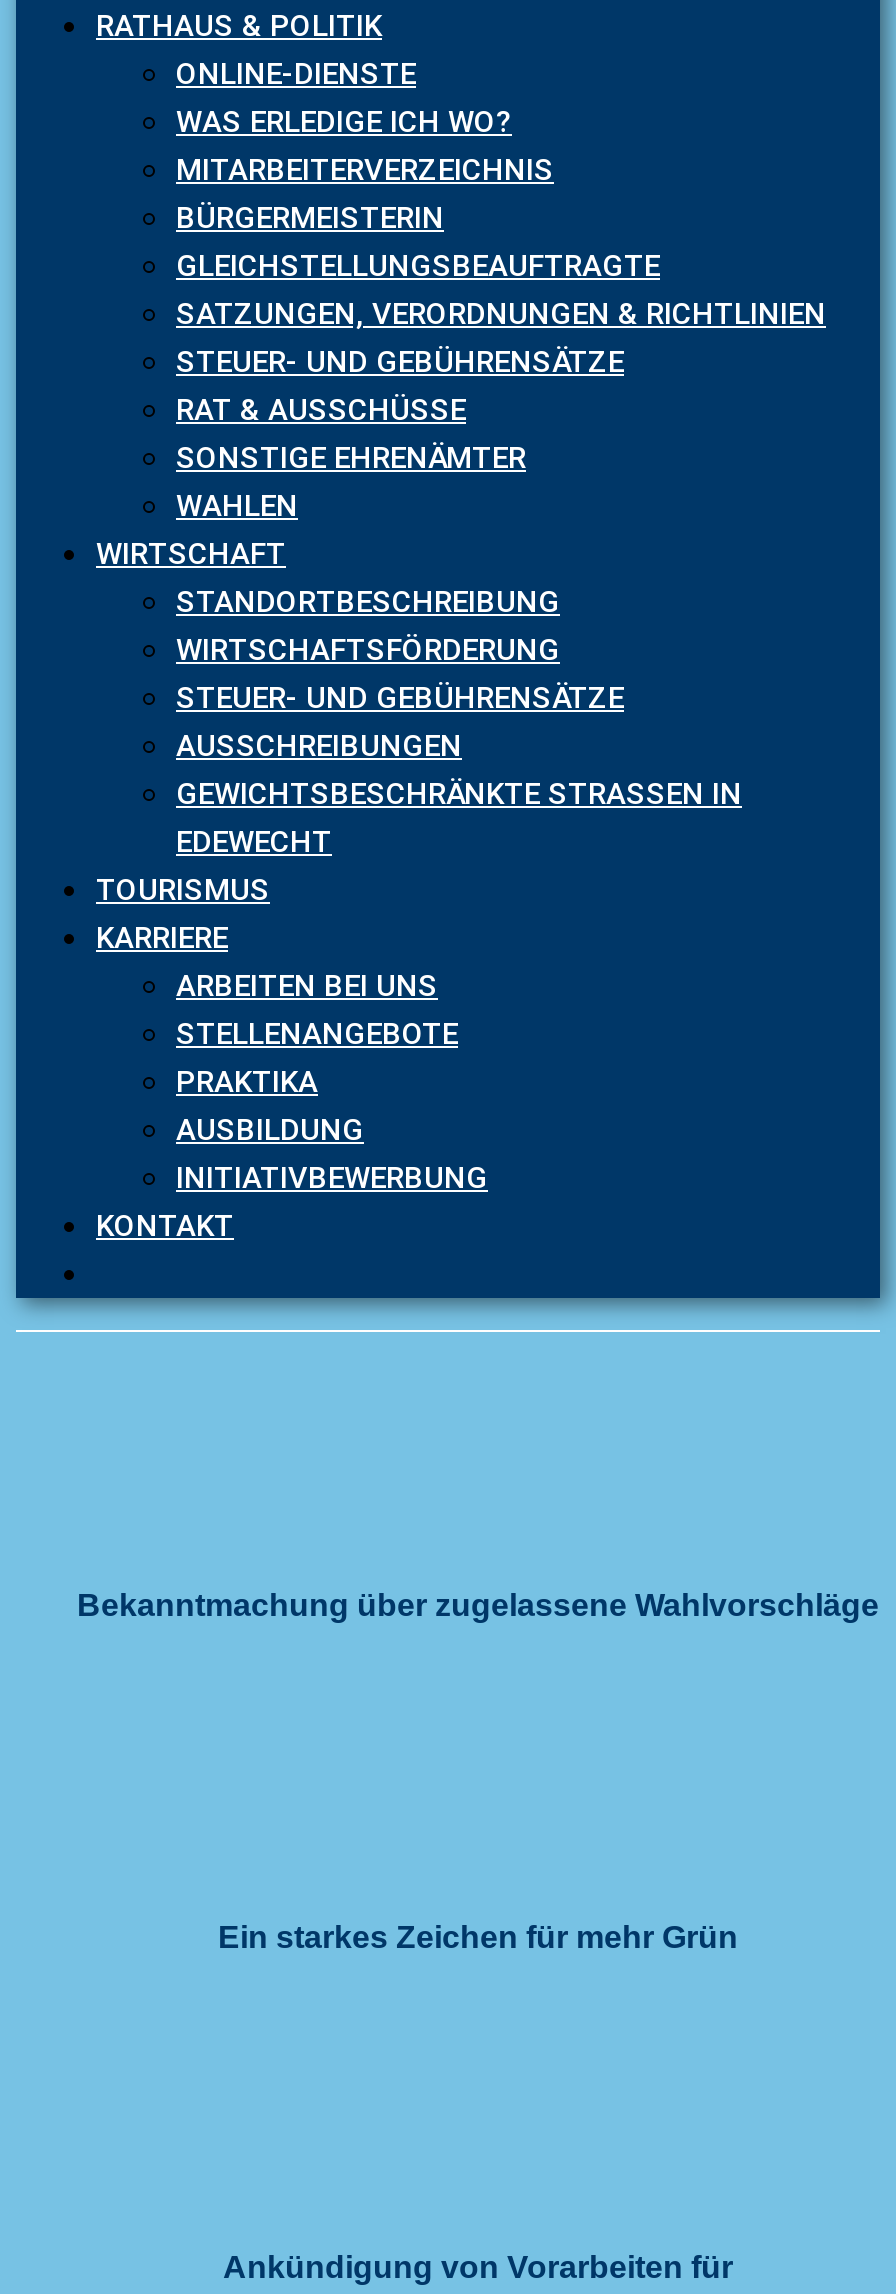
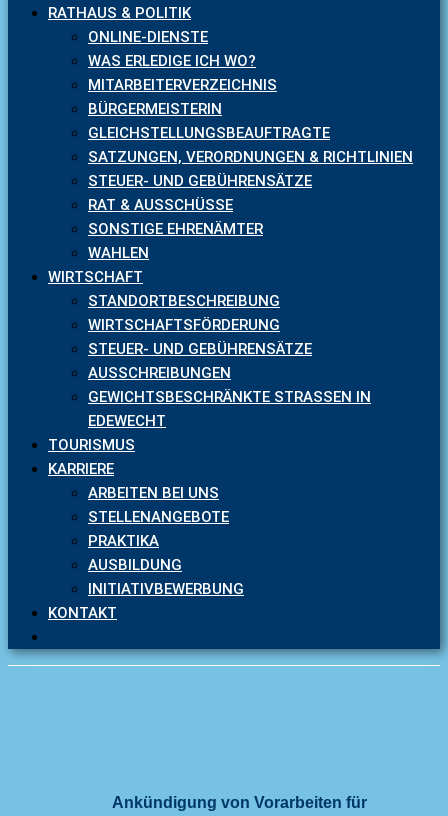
[77,1589,879,1623] Bekanntmachung über zugelassene Wahlvorschläge -> none
[218,1920,738,1954] Ein starkes Zeichen für mehr Grün -> none

